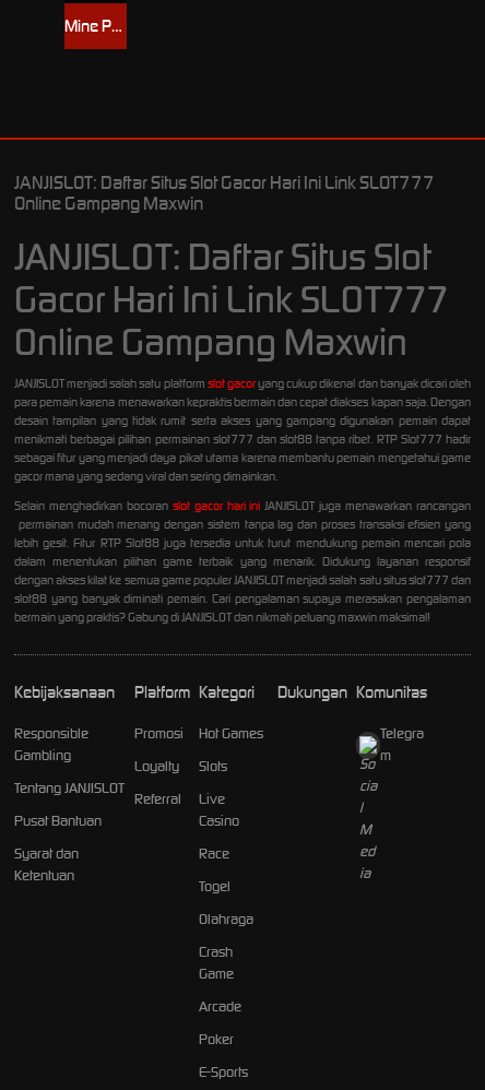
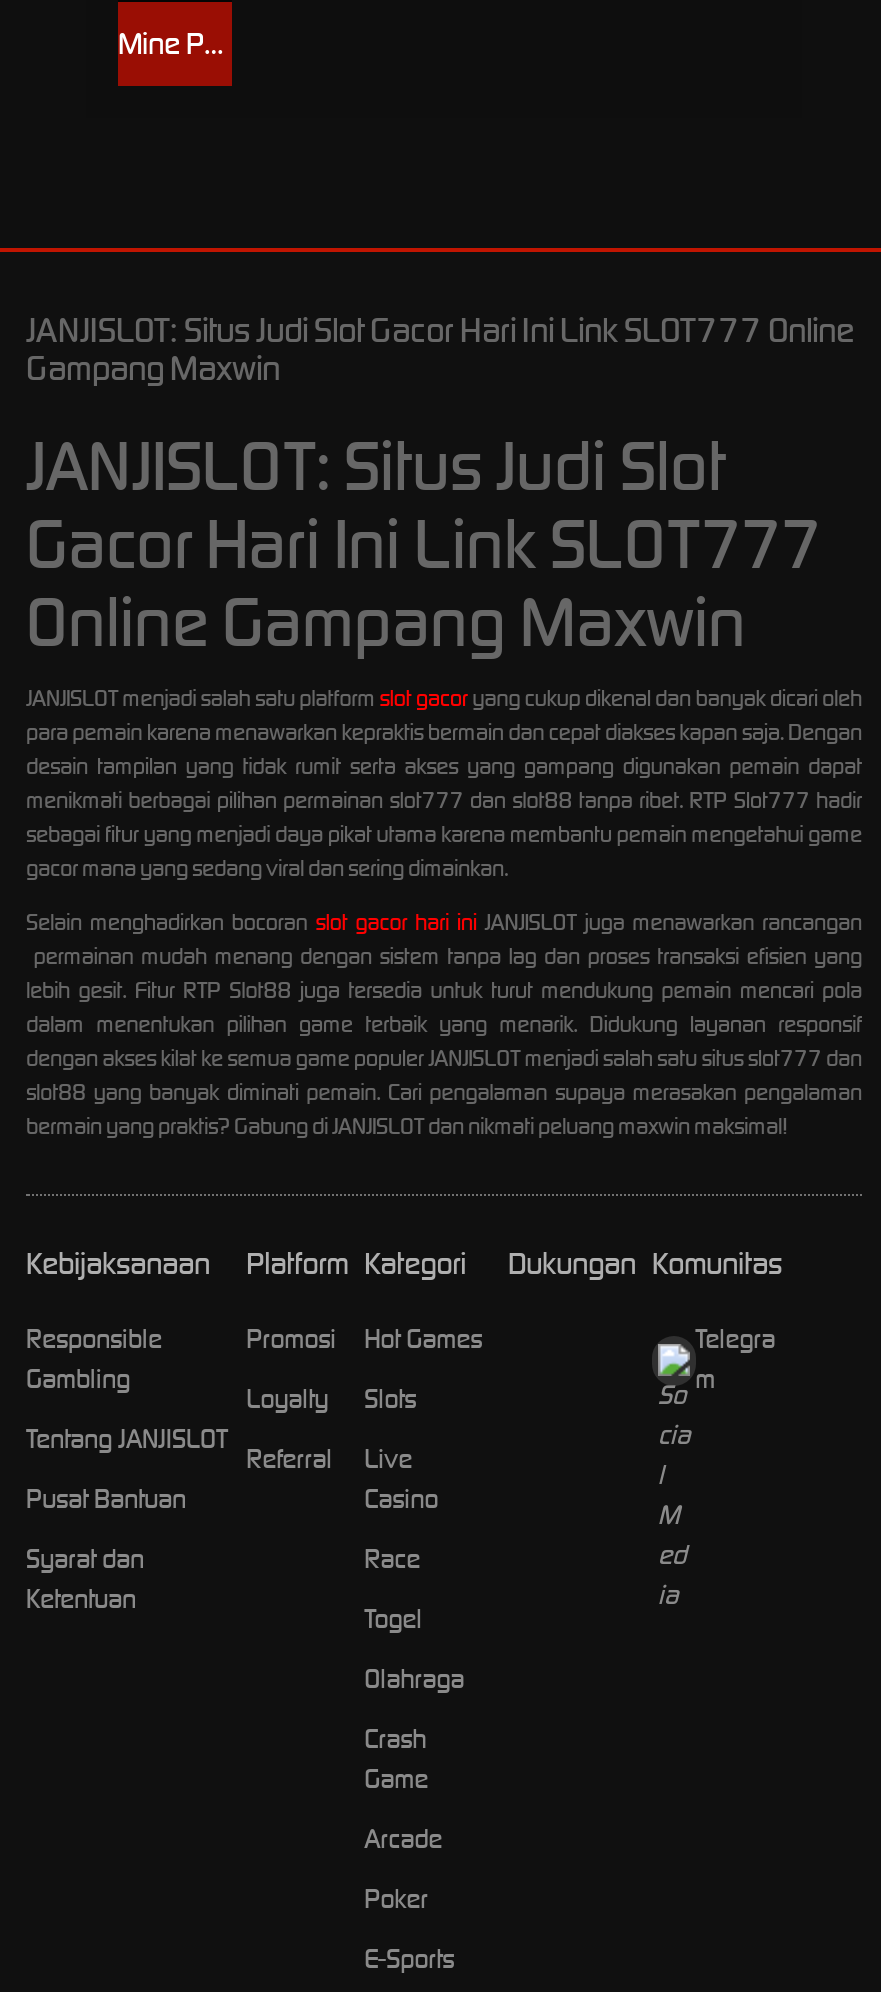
[14,171,435,280] JANJISLOT: Daftar Situs Slot Gacor Hari Ini Link SLOT777 | Online Gampang Maxwin | JANJISLOT: Daftar Situs Slot -> [26,309,854,509] JANJISLOT: Situs Judi Slot Gacor Hari Ini Link SLOT777 Online | Gampang Maxwin | JANJISLOT: Situs Judi Slot

